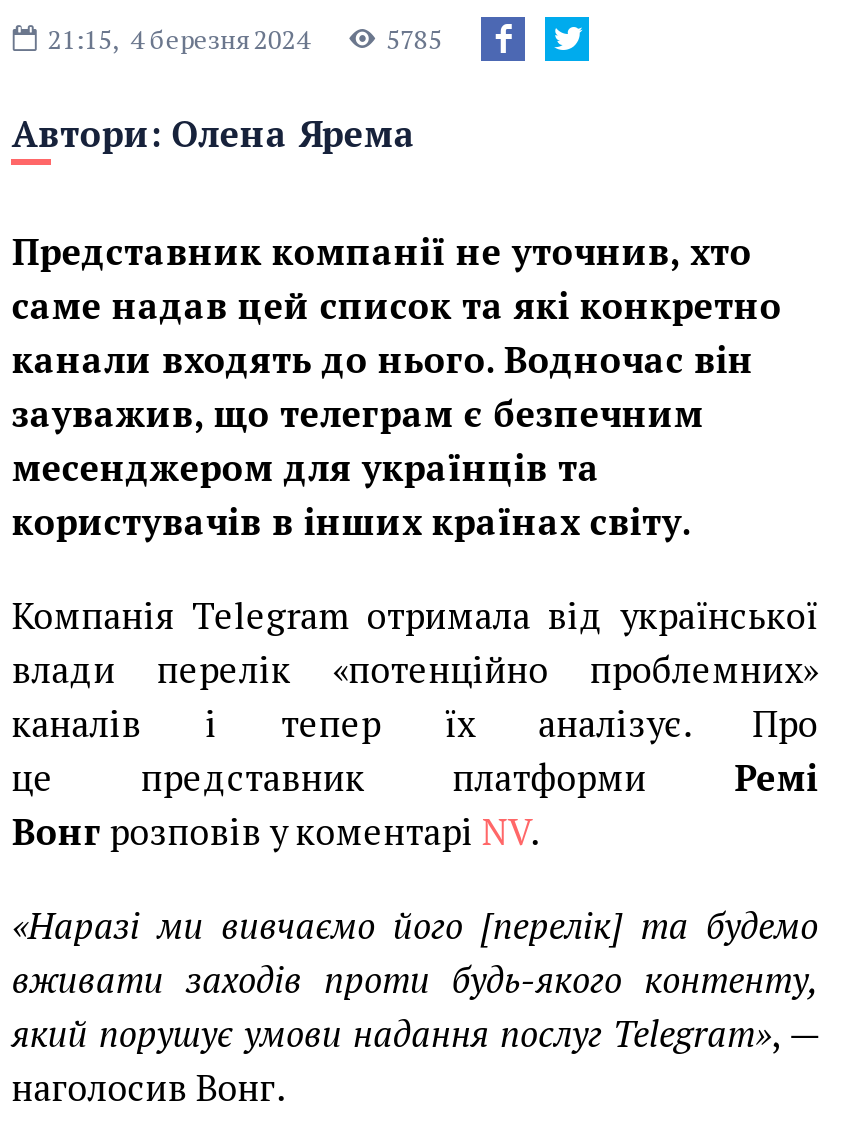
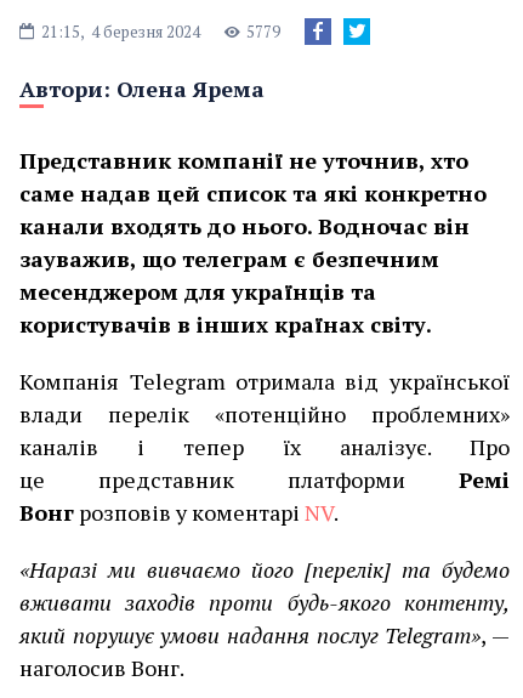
[386,20,442,56] 5785 -> [247,20,281,42] 5779

